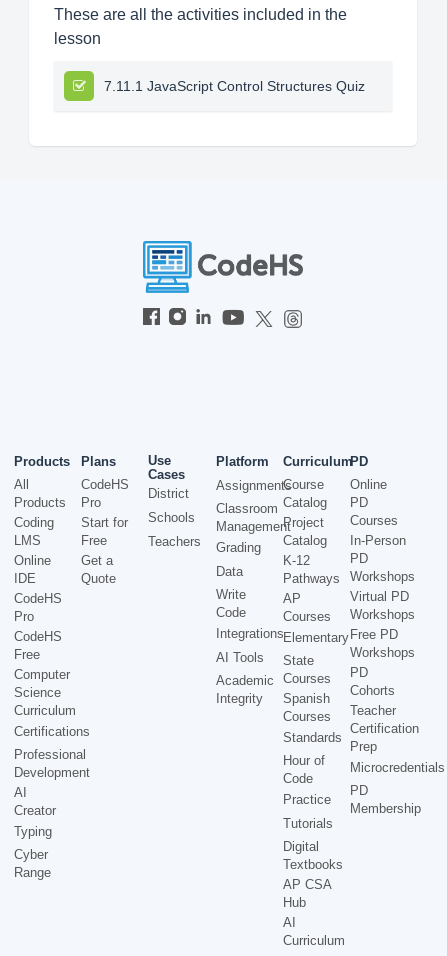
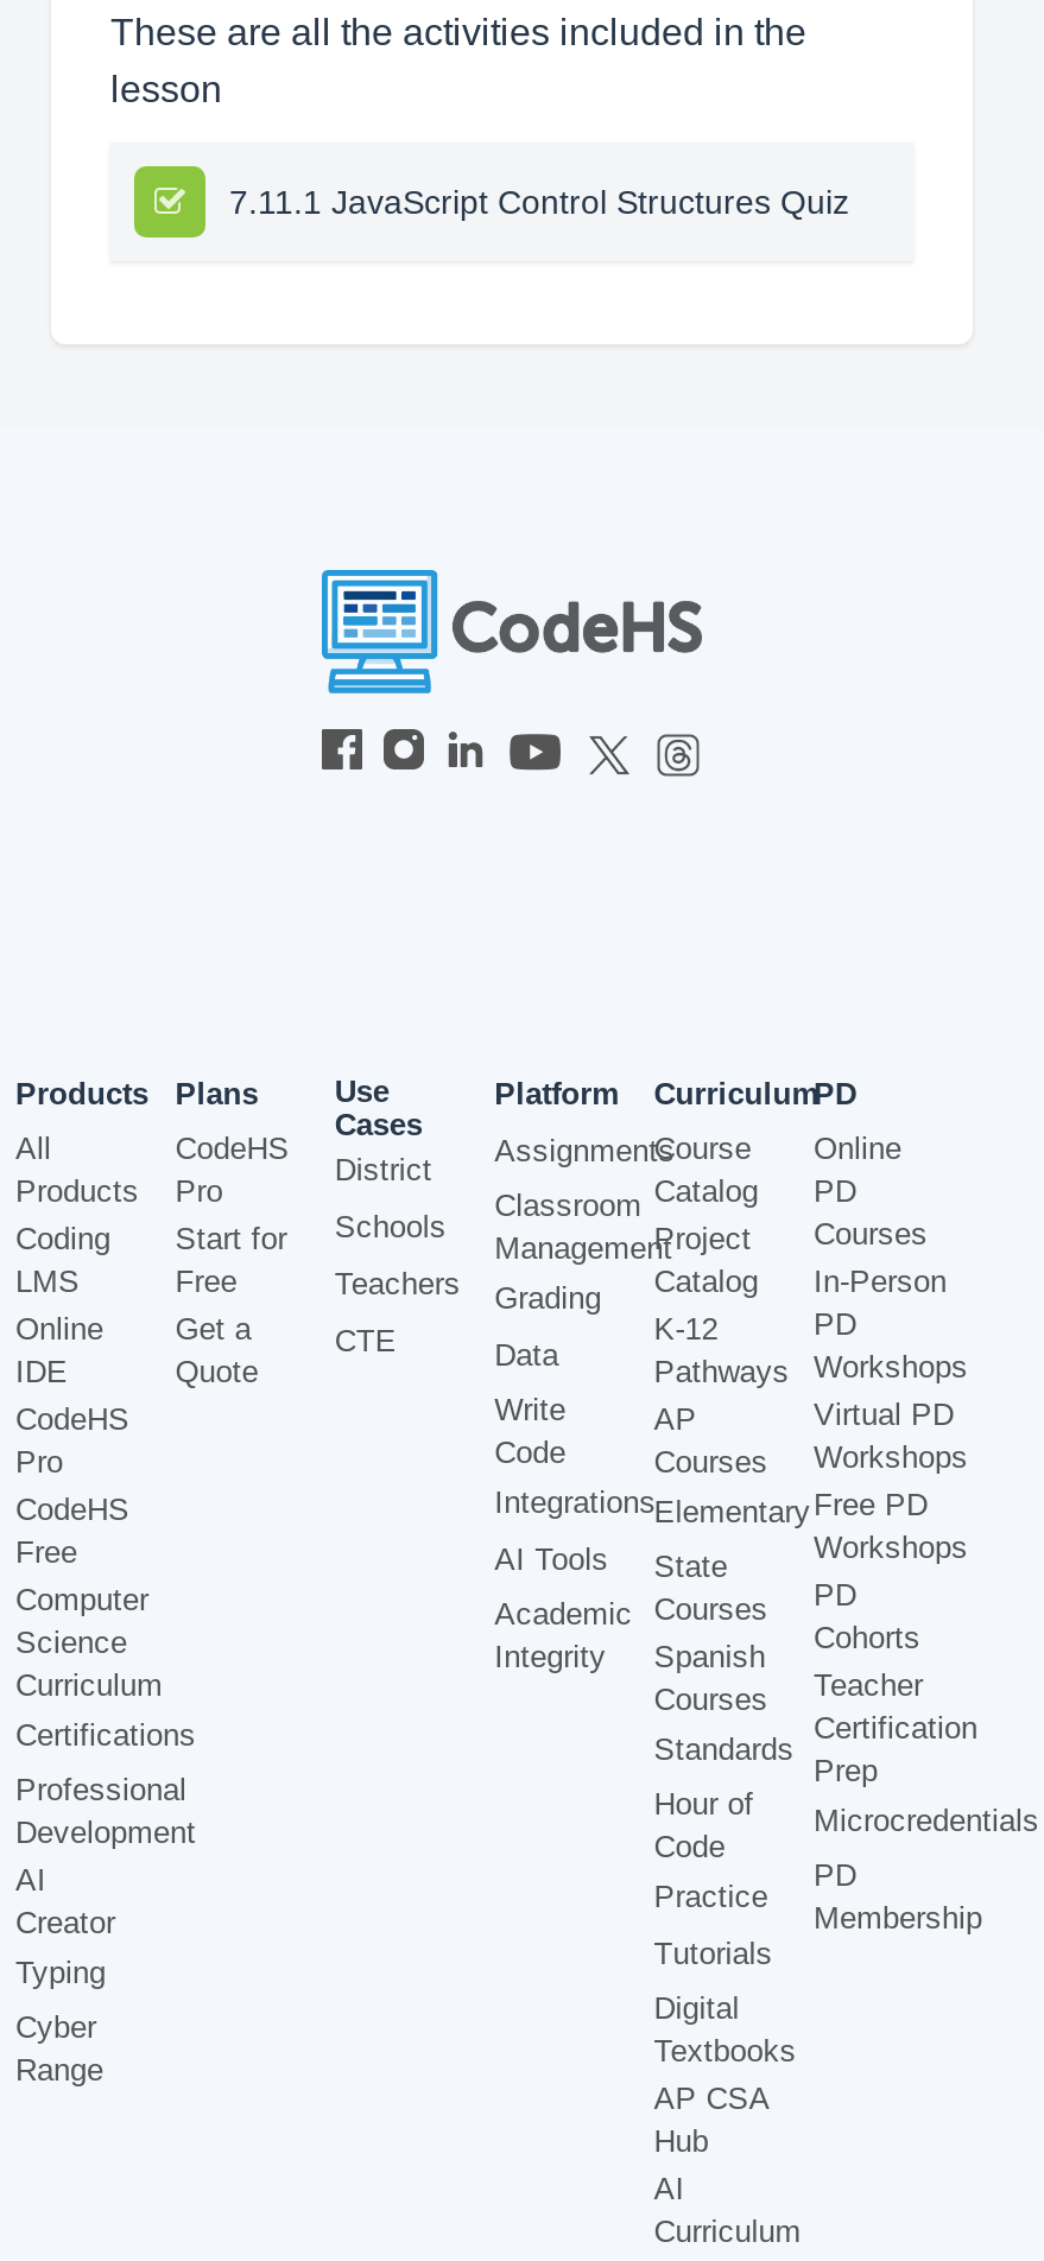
none -> [335,1322,396,1358] CTE

